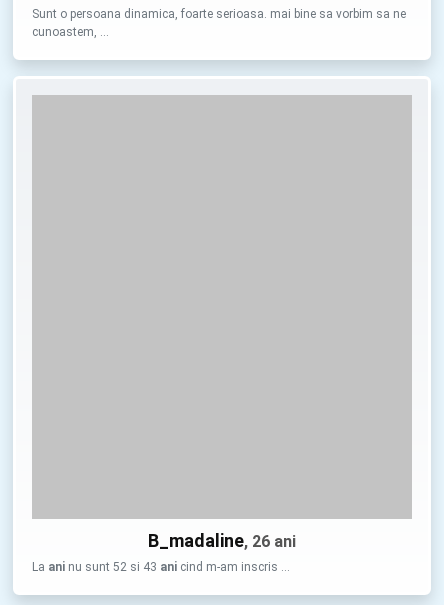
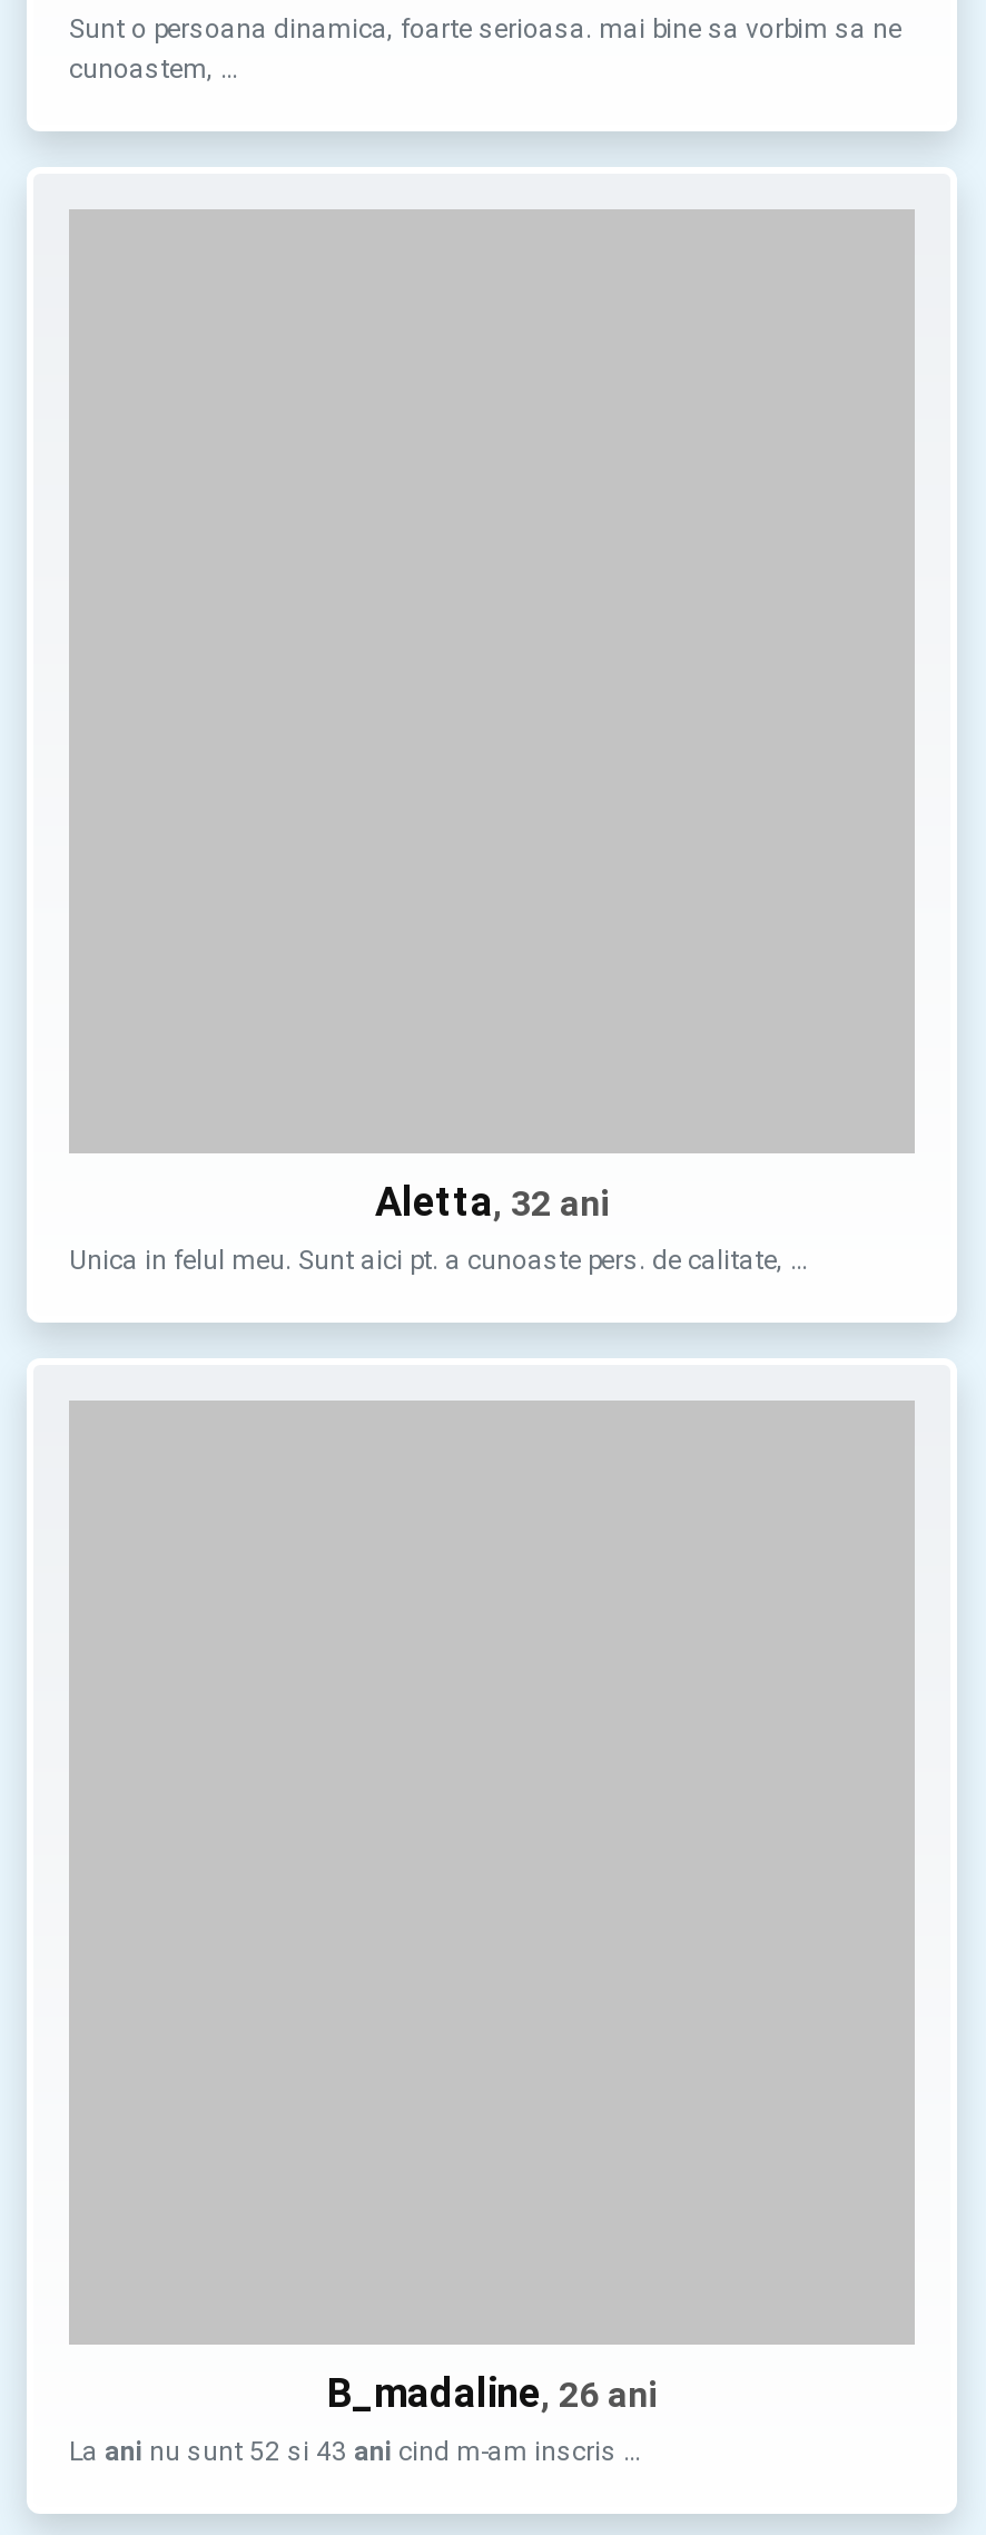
none -> [69,1178,810,1276] Aletta, 32 ani | Unica in felul meu. Sunt aici pt. a cunoaste pers. de calitate, …

